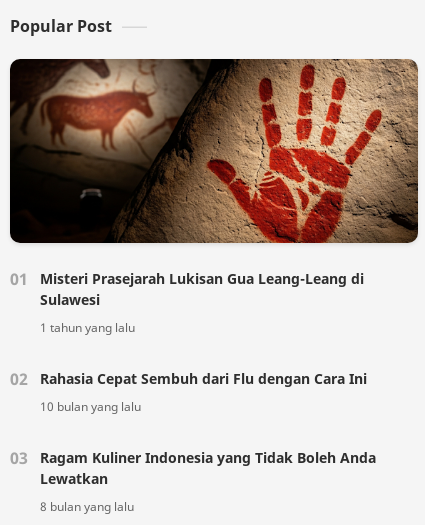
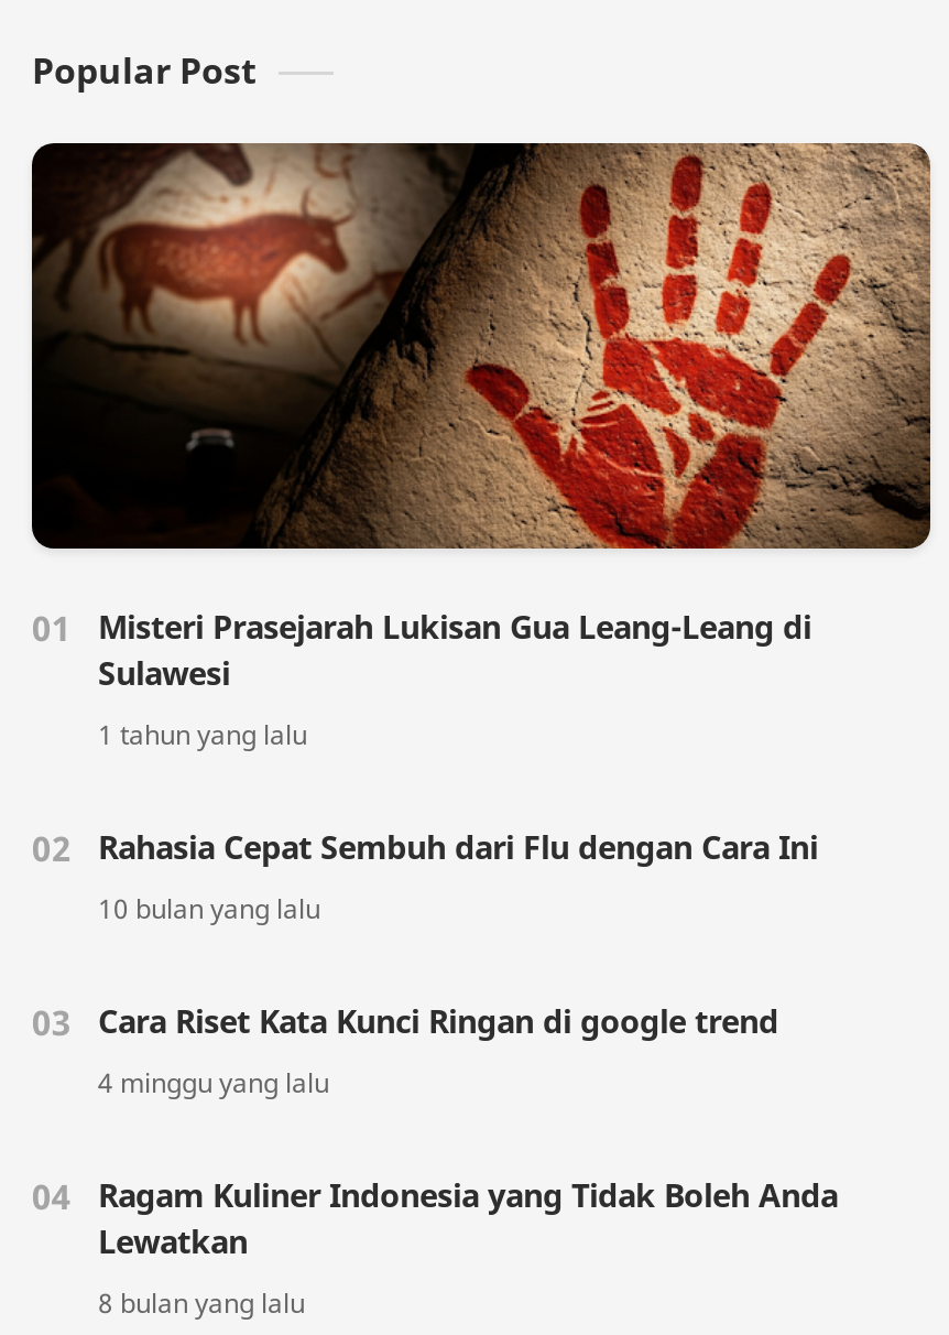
none -> [98,1000,778,1101] Cara Riset Kata Kunci Ringan di google trend | 4 minggu yang lalu

